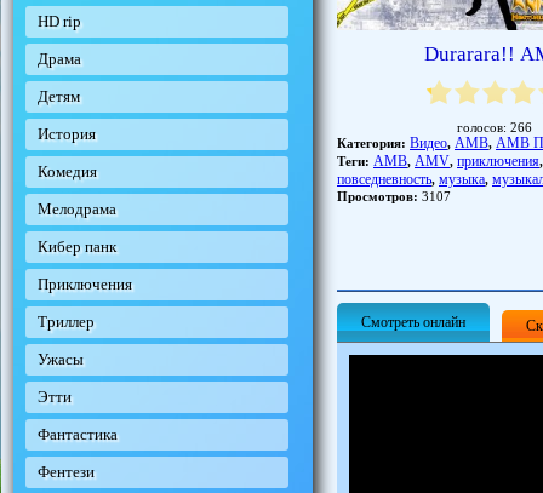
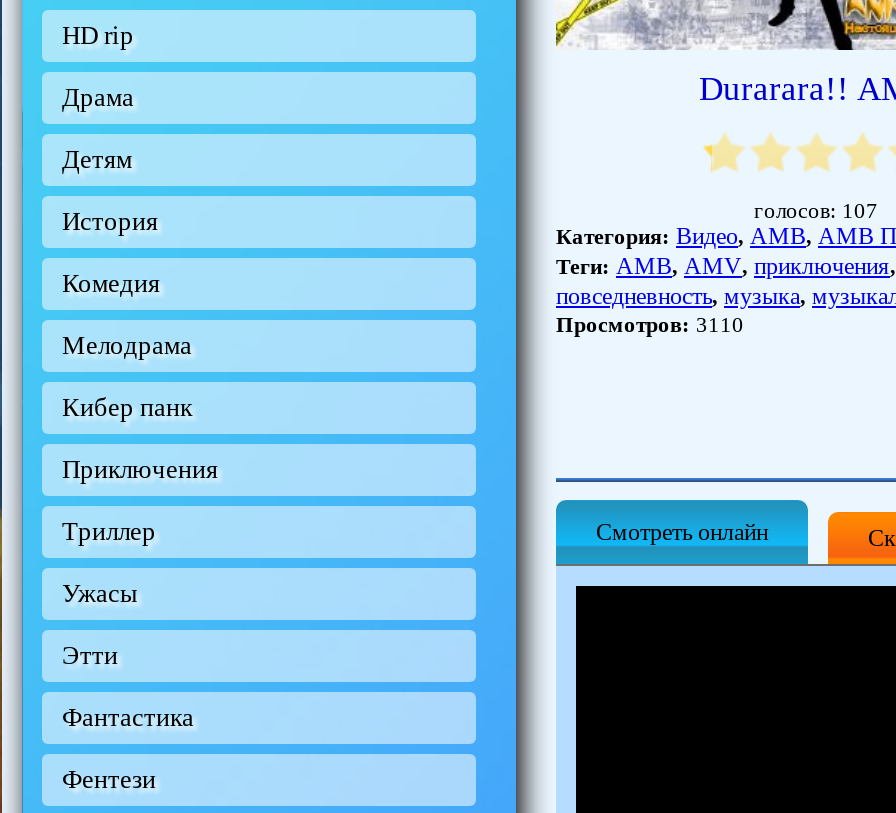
[457,120,532,134] голосов: 266 -> [754,197,878,221] голосов: 107
[337,189,451,203] Просмотров: 3107 -> [556,311,744,335] Просмотров: 3110

